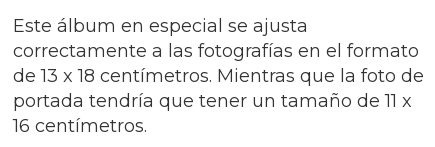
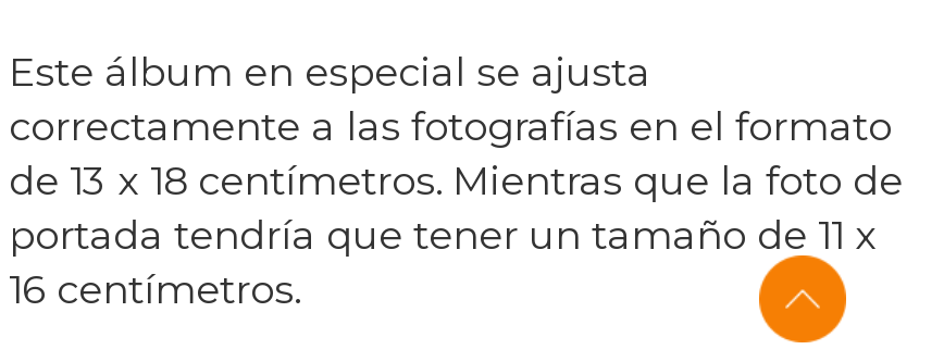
none -> [757,266,848,345] [image]

